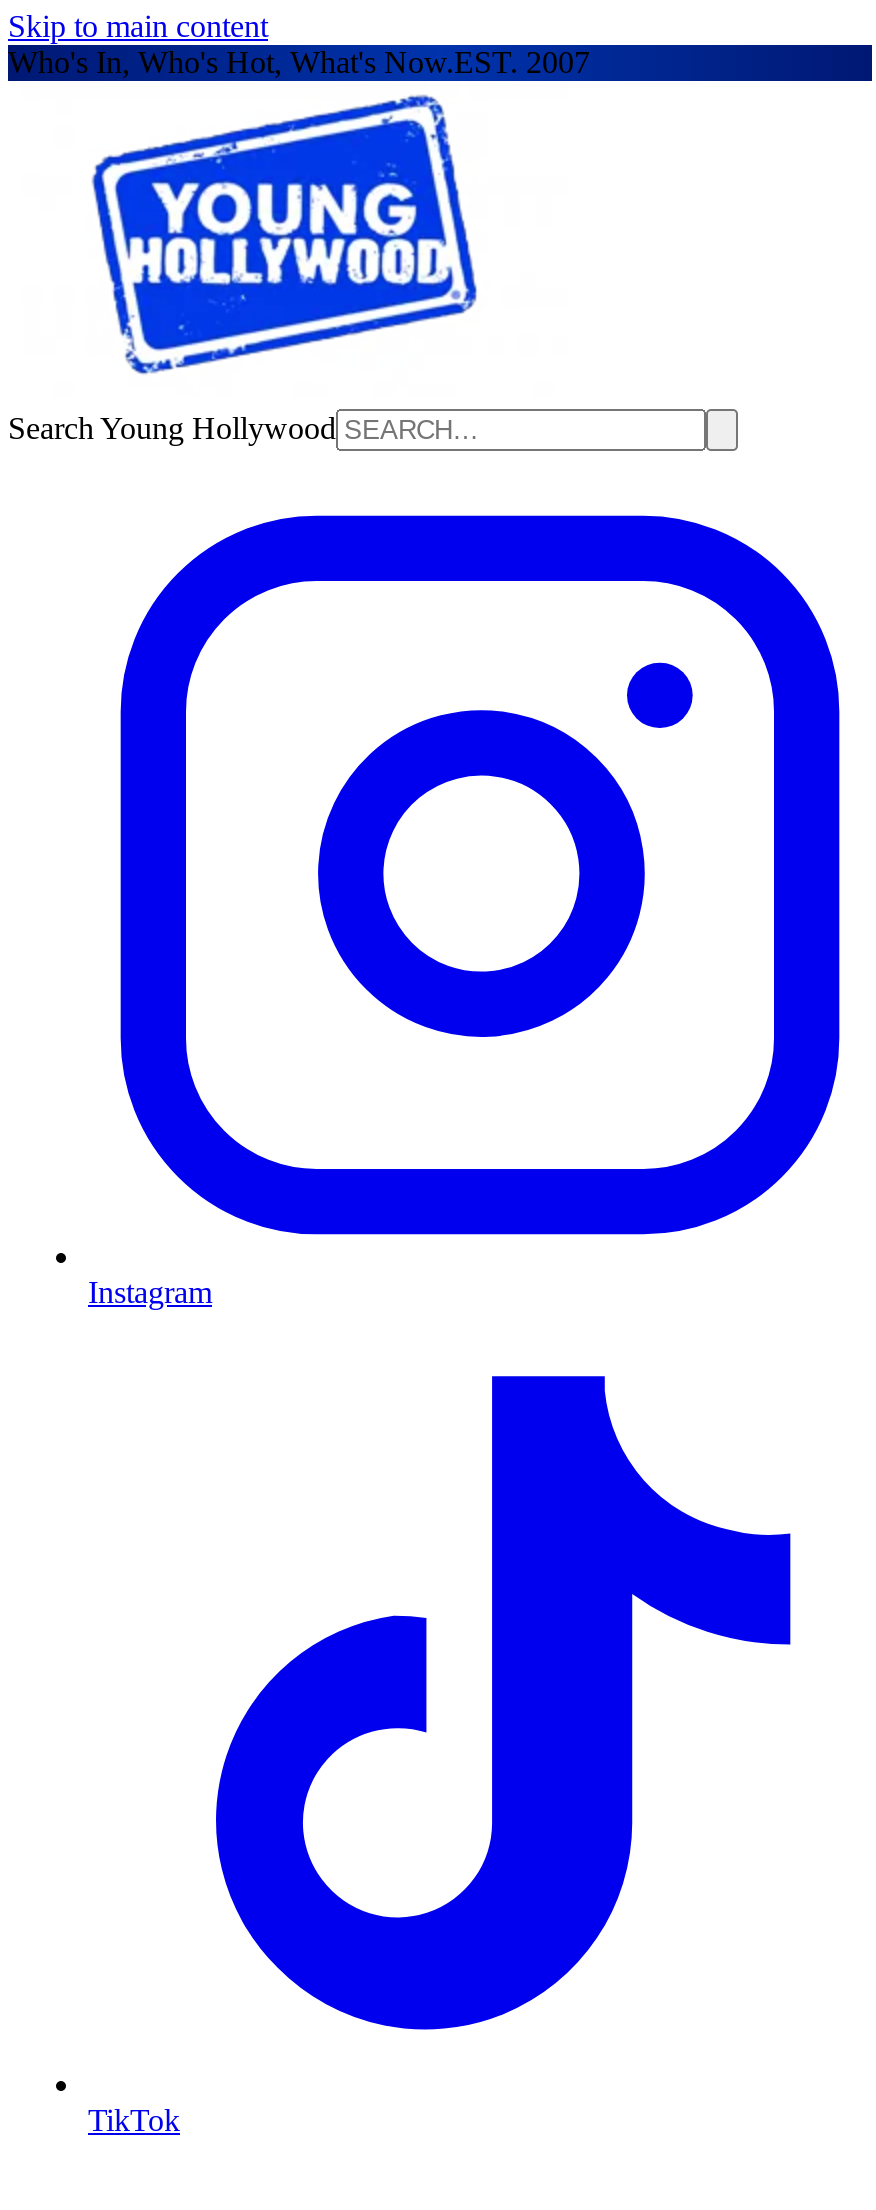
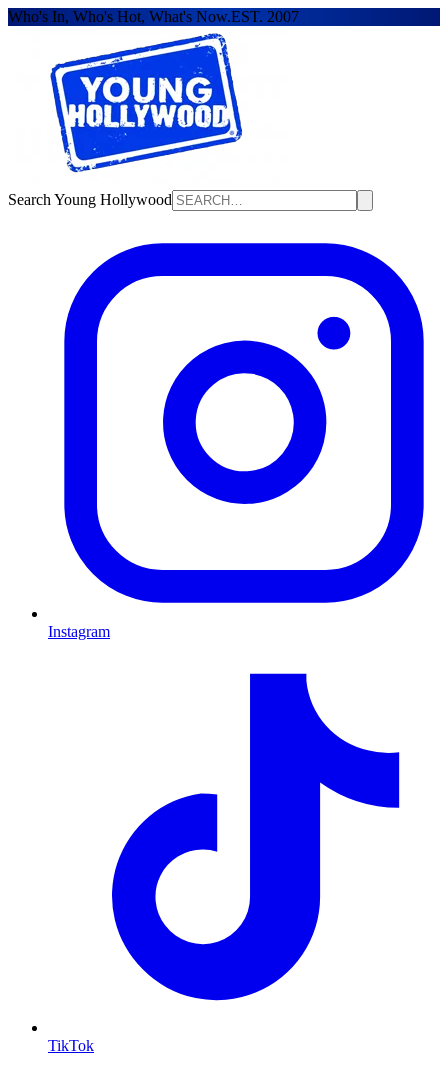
[8,9,268,43] Skip to main content -> none

